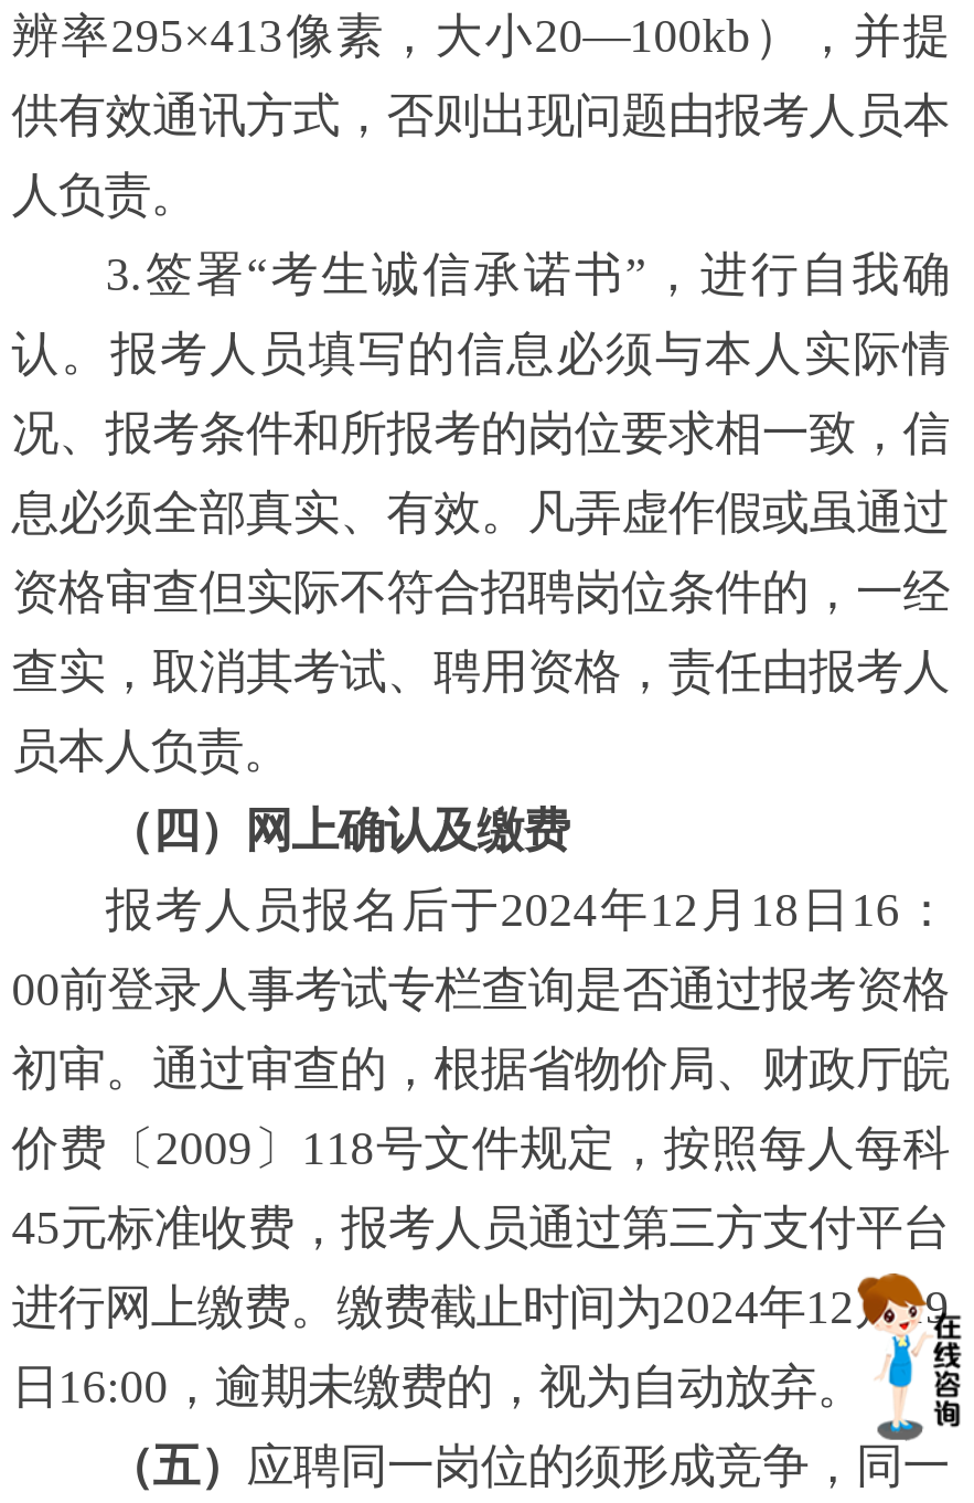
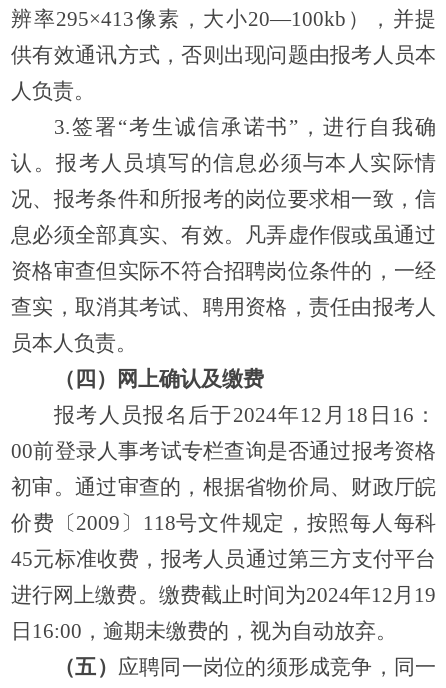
[876,1312,964,1436] [image] -> none

